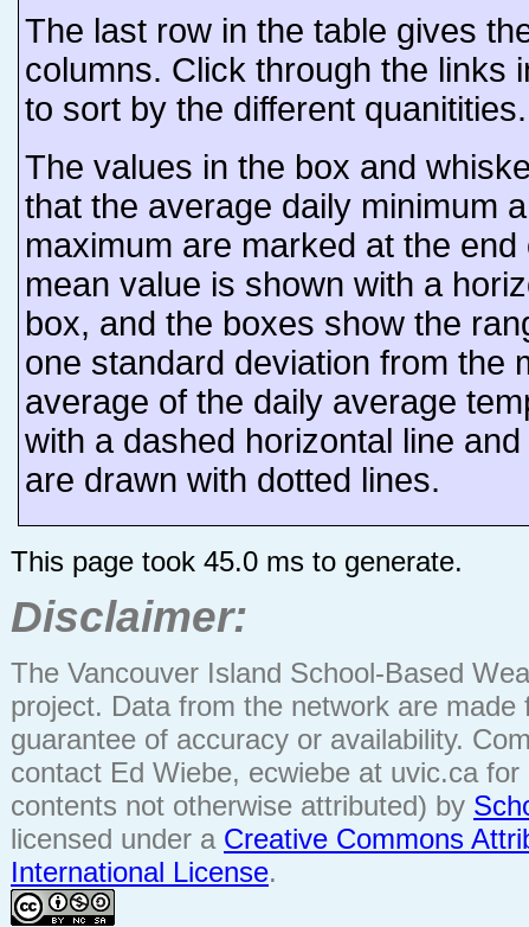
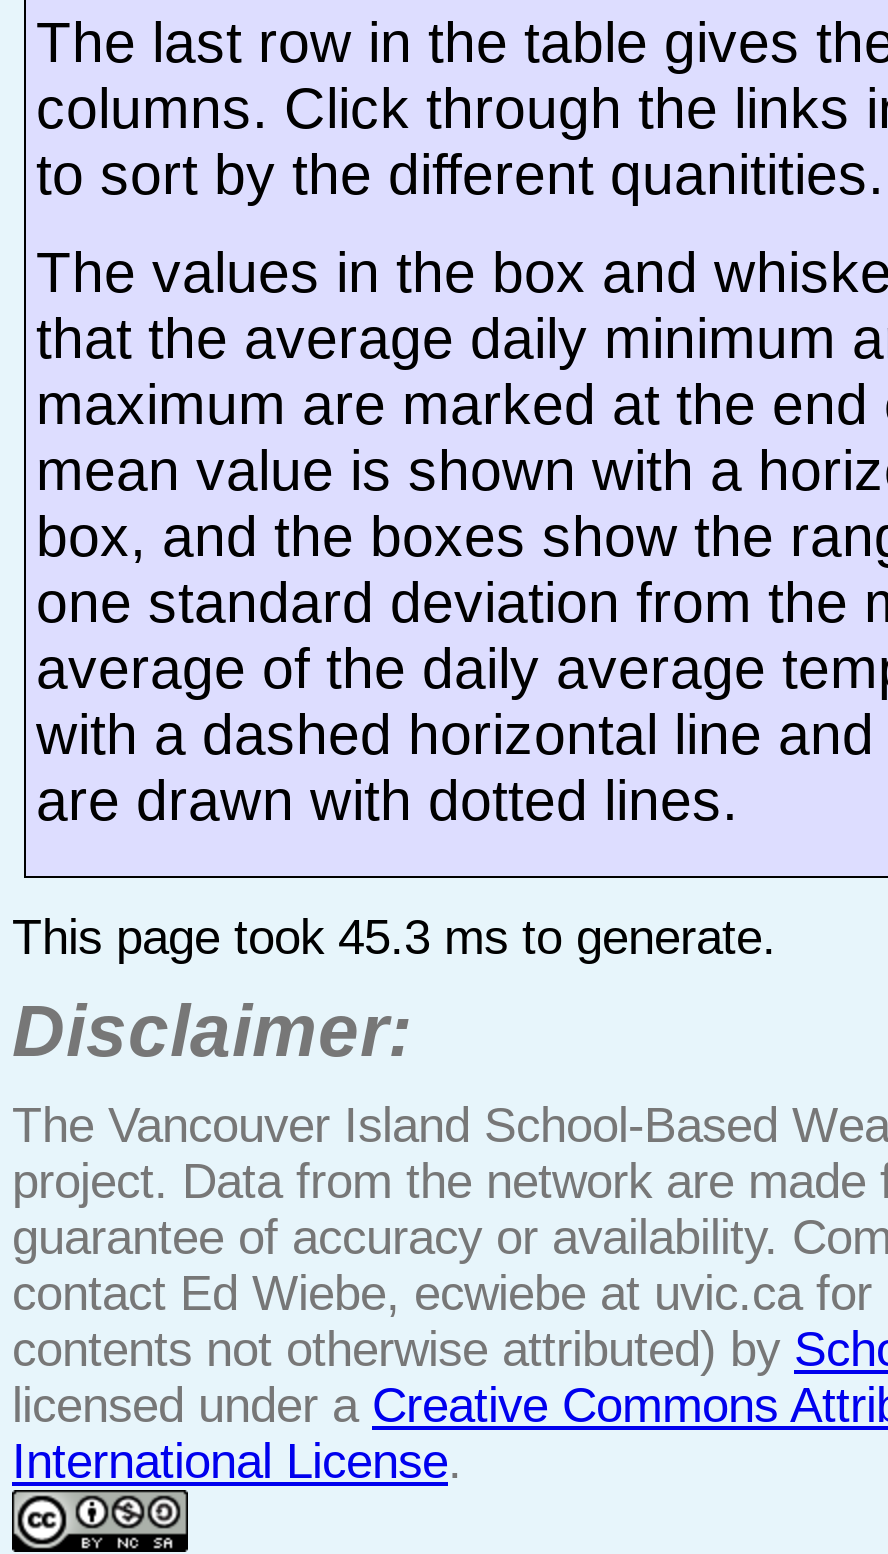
[11,545,463,577] This page took 45.0 ms to generate. -> [12,909,776,963] This page took 45.3 ms to generate.

